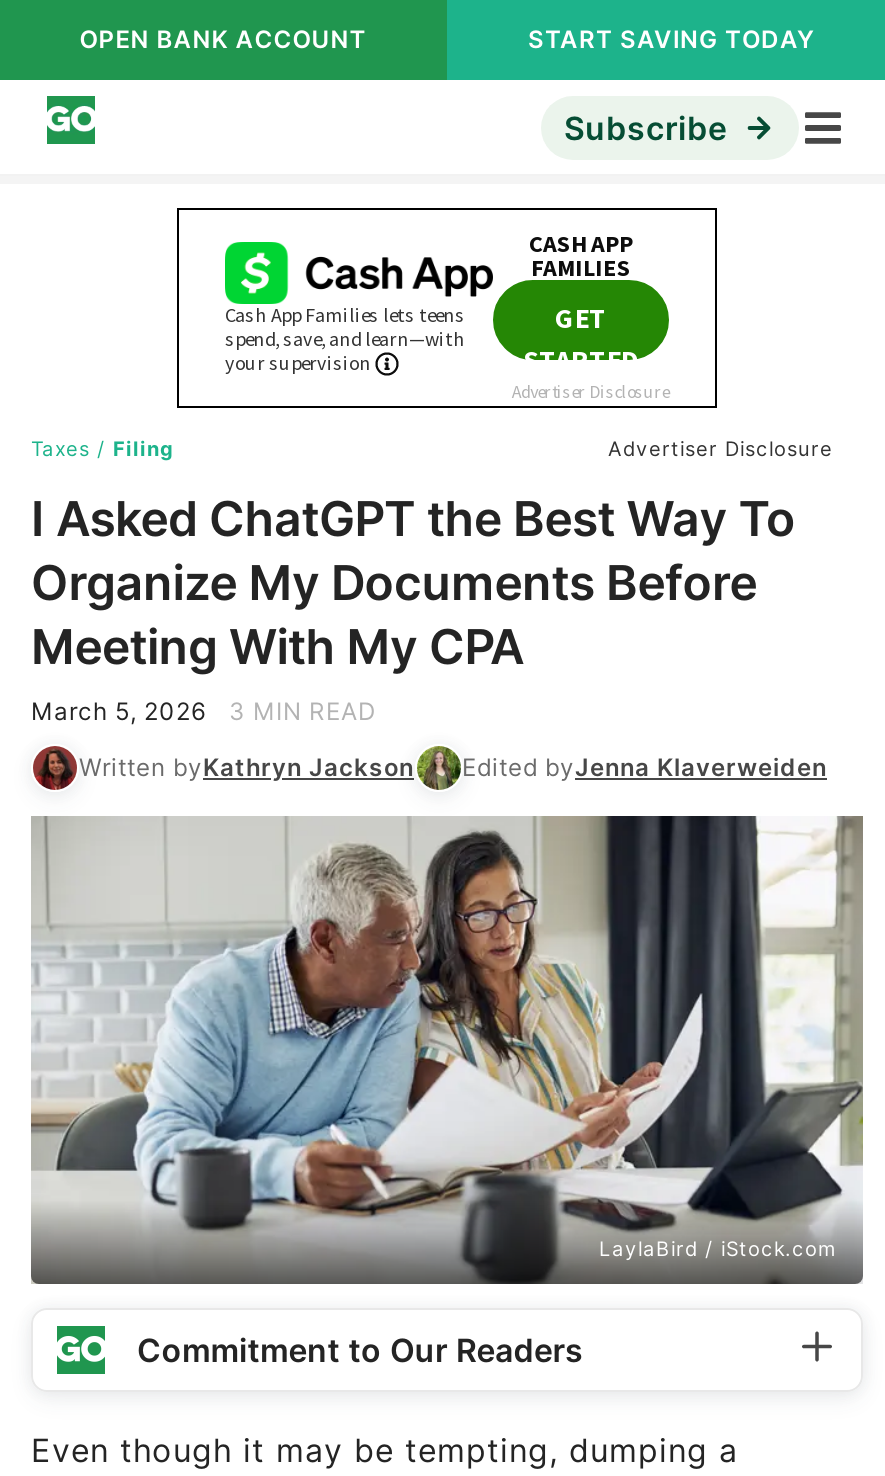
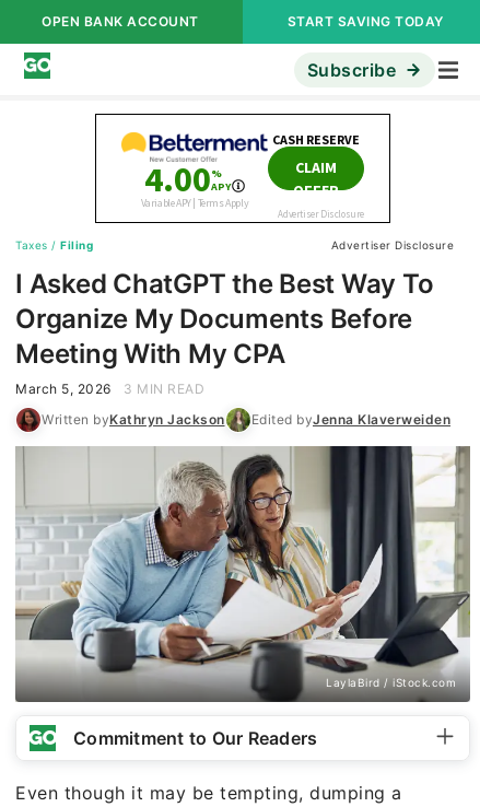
[223,234,671,376] [image] -> [120,129,364,208] [image]

